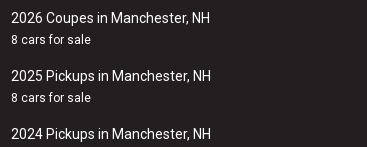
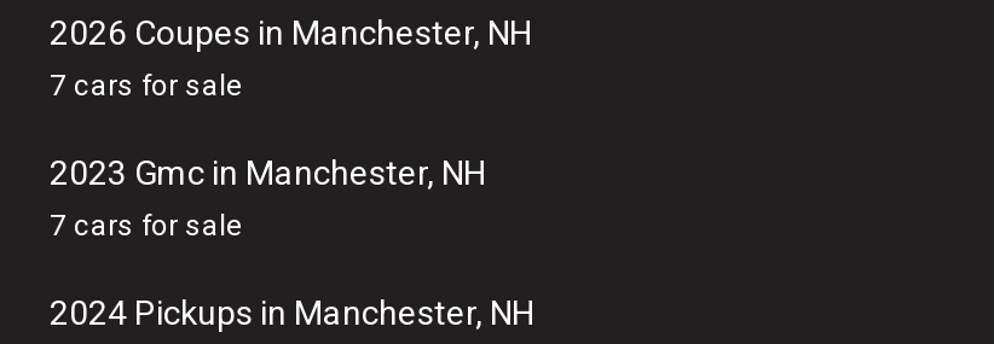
[11,33,91,47] 8 cars for sale -> [50,69,243,103] 7 cars for sale
[11,68,211,84] 2025 Pickups in Manchester, NH -> [50,153,485,192] 2023 Gmc in Manchester, NH
[11,91,91,105] 8 cars for sale -> [50,209,243,243] 7 cars for sale

